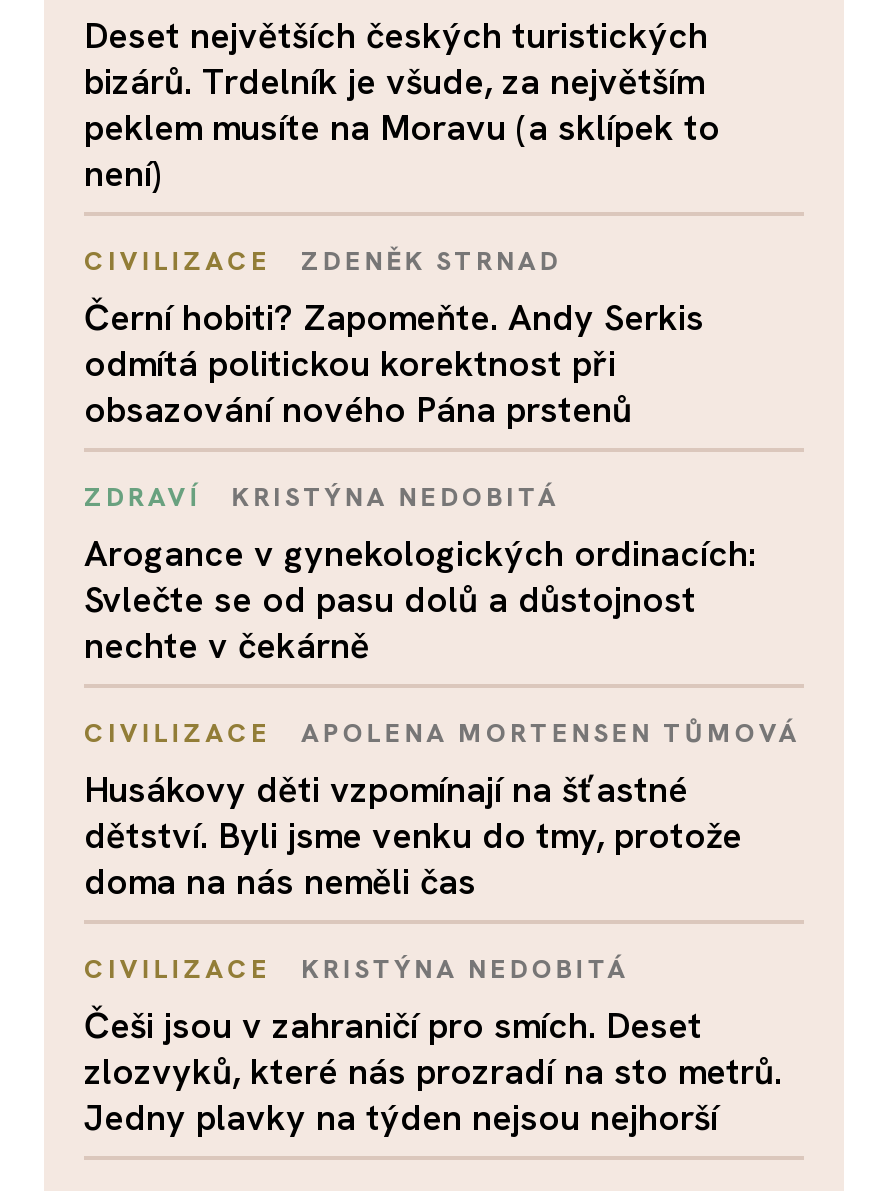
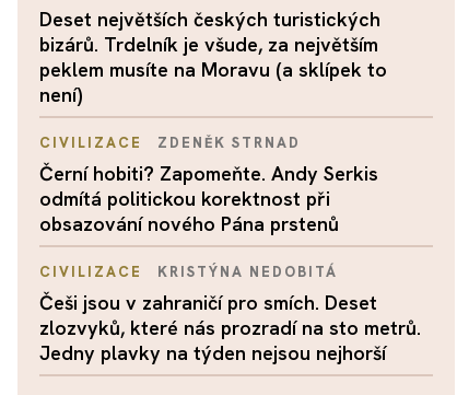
[84,481,801,905] ZDRAVÍ | KRISTÝNA NEDOBITÁ | Arogance v gynekologických ordinacích: | Svlečte se od pasu dolů a důstojnost | nechte v čekárně | CIVILIZACE | APOLENA MORTENSEN TŮMOVÁ | Husákovy děti vzpomínají na šťastné | dětství. Byli jsme venku do tmy, protože | doma na nás neměli čas -> none

